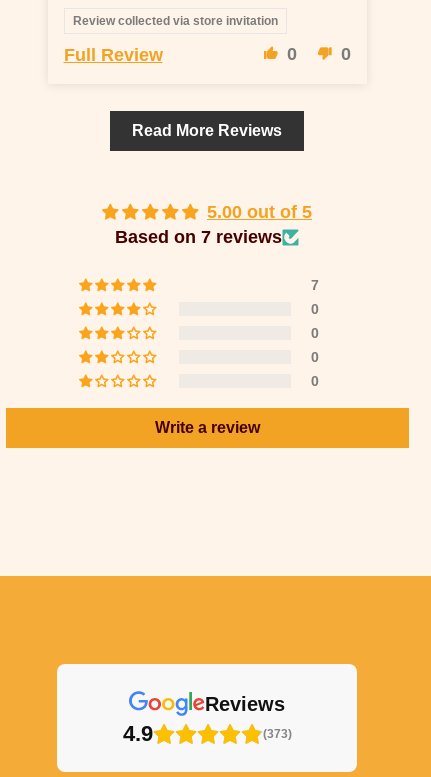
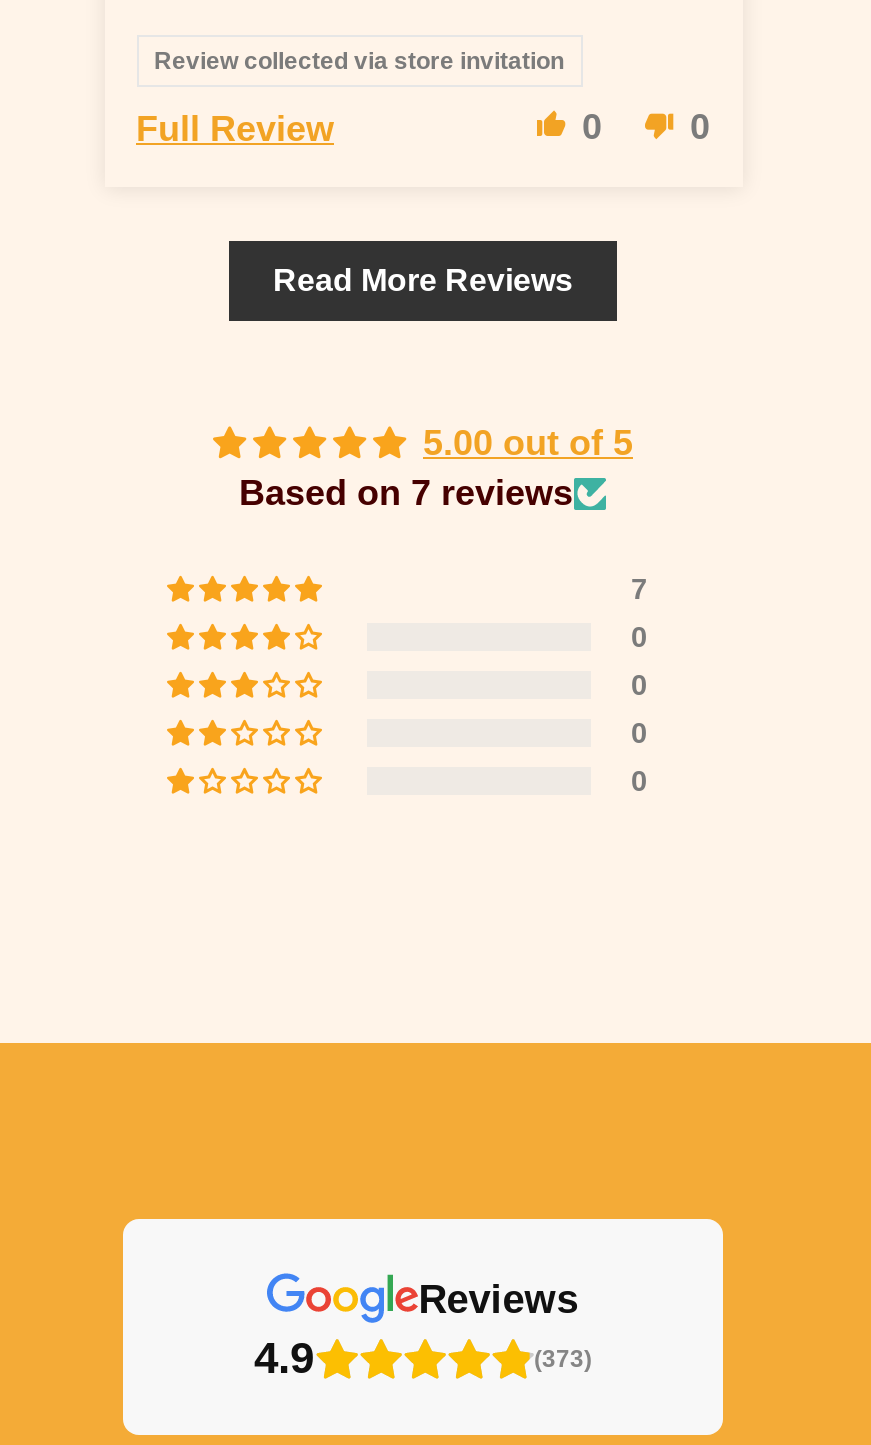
[154,419,259,436] Write a review -> none

